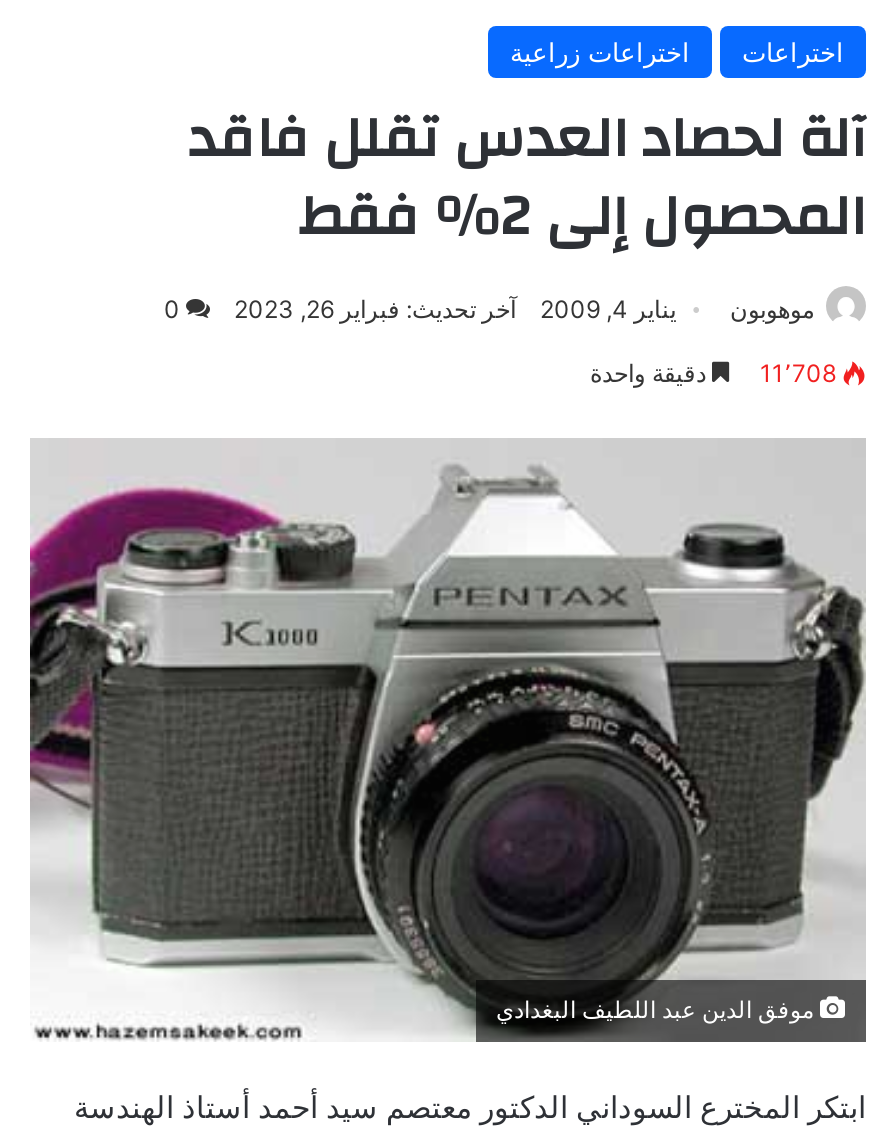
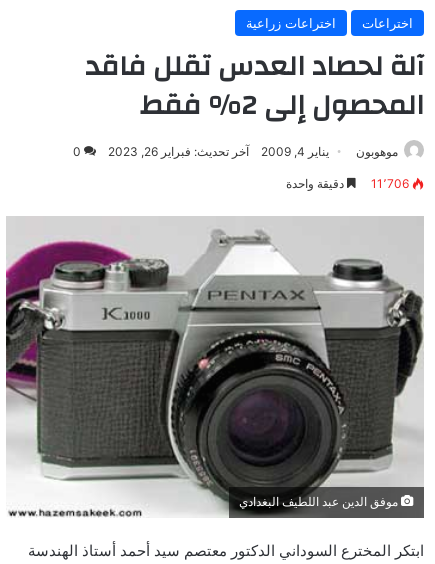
[590,358,836,388] 11٬708 دقيقة واحدة -> [286,176,409,191] 11٬706 دقيقة واحدة

